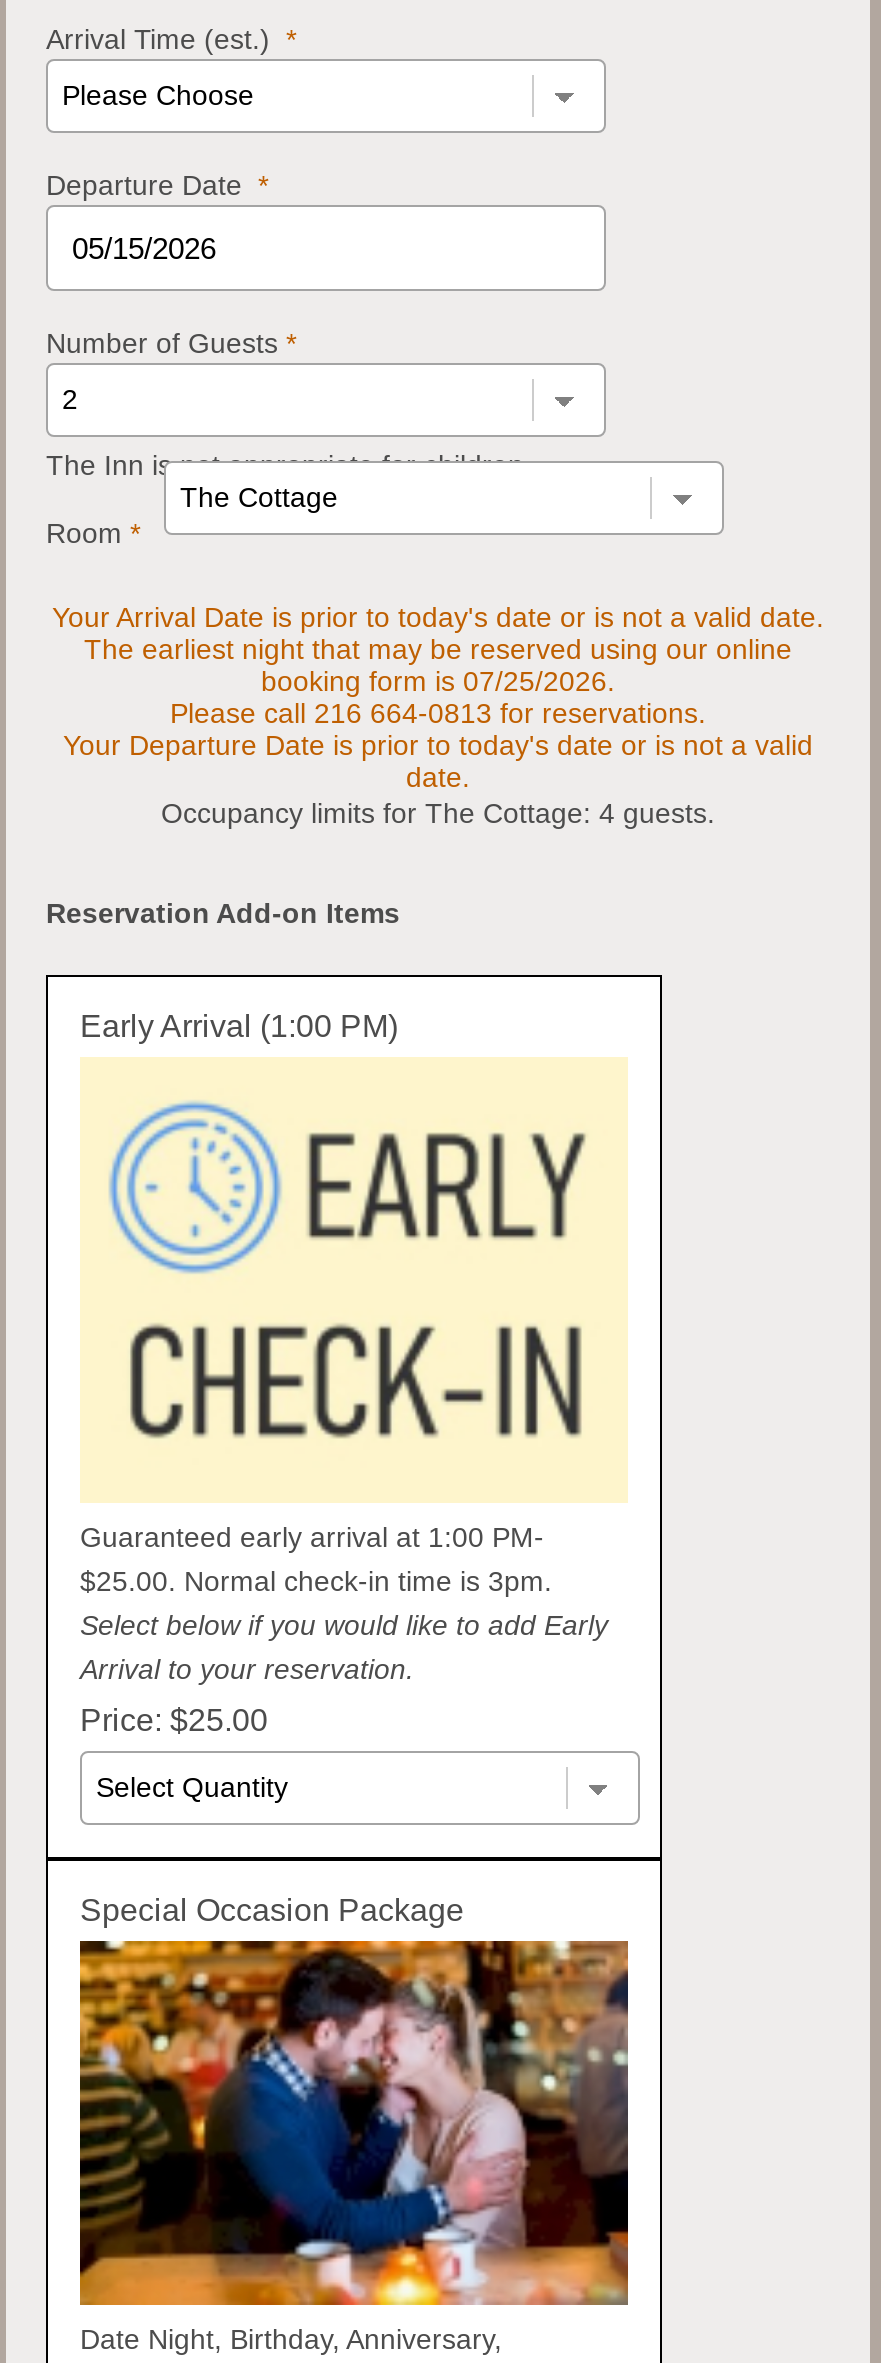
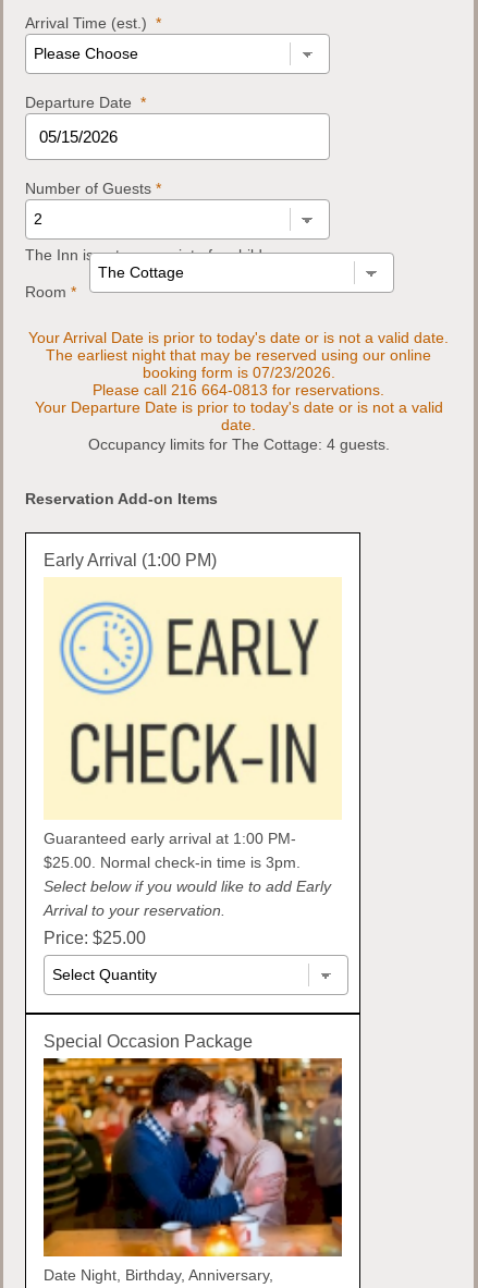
[261,665,615,697] booking form is 07/25/2026. -> [142,363,335,381] booking form is 07/23/2026.

